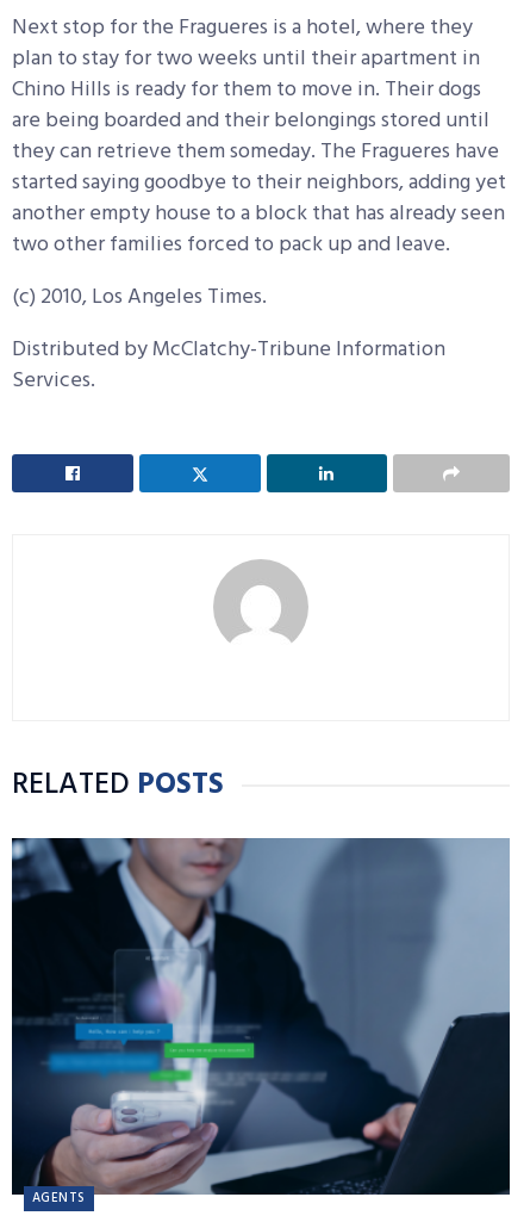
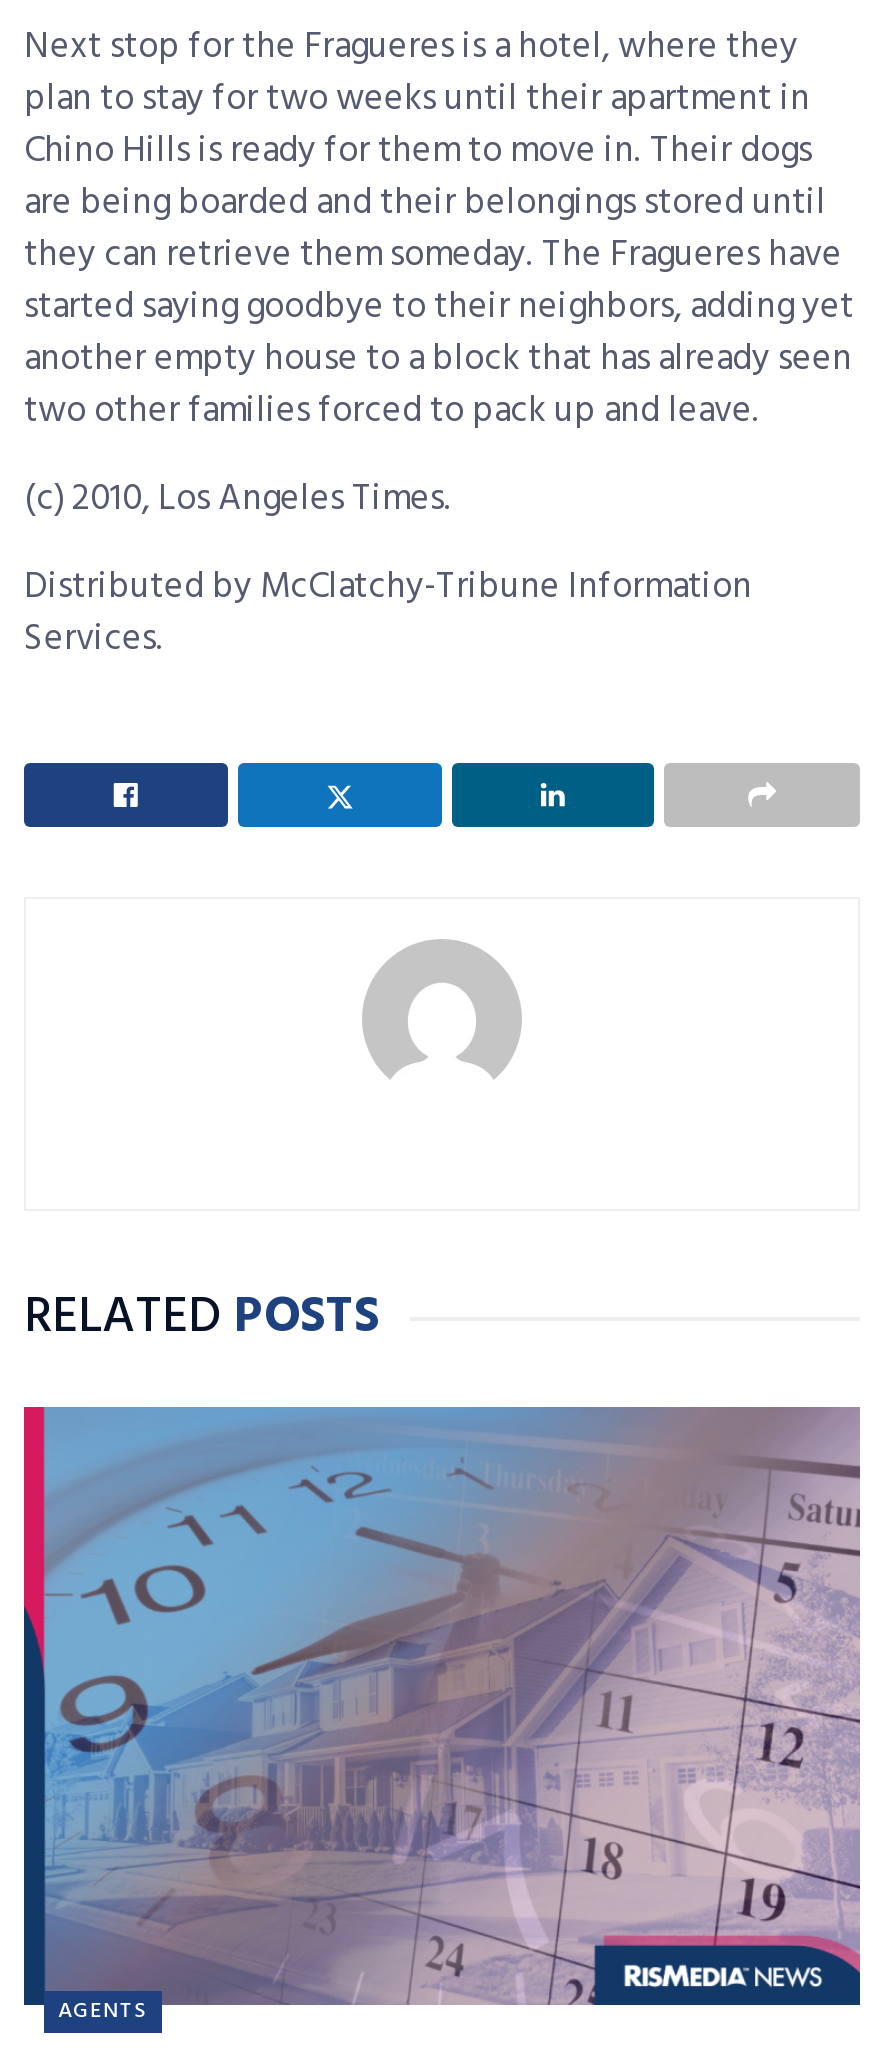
[11,837,511,1196] [image] -> [22,1405,862,2007] [image]

